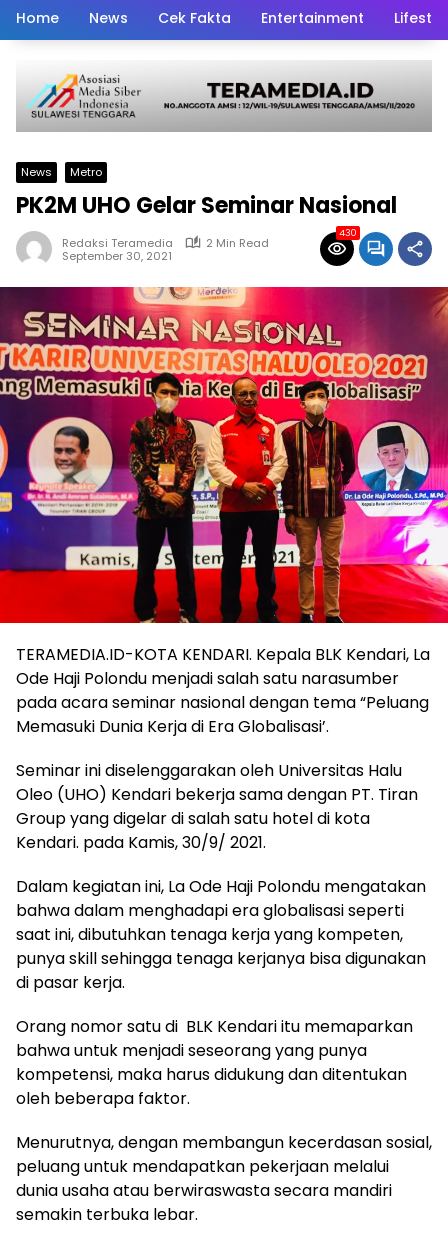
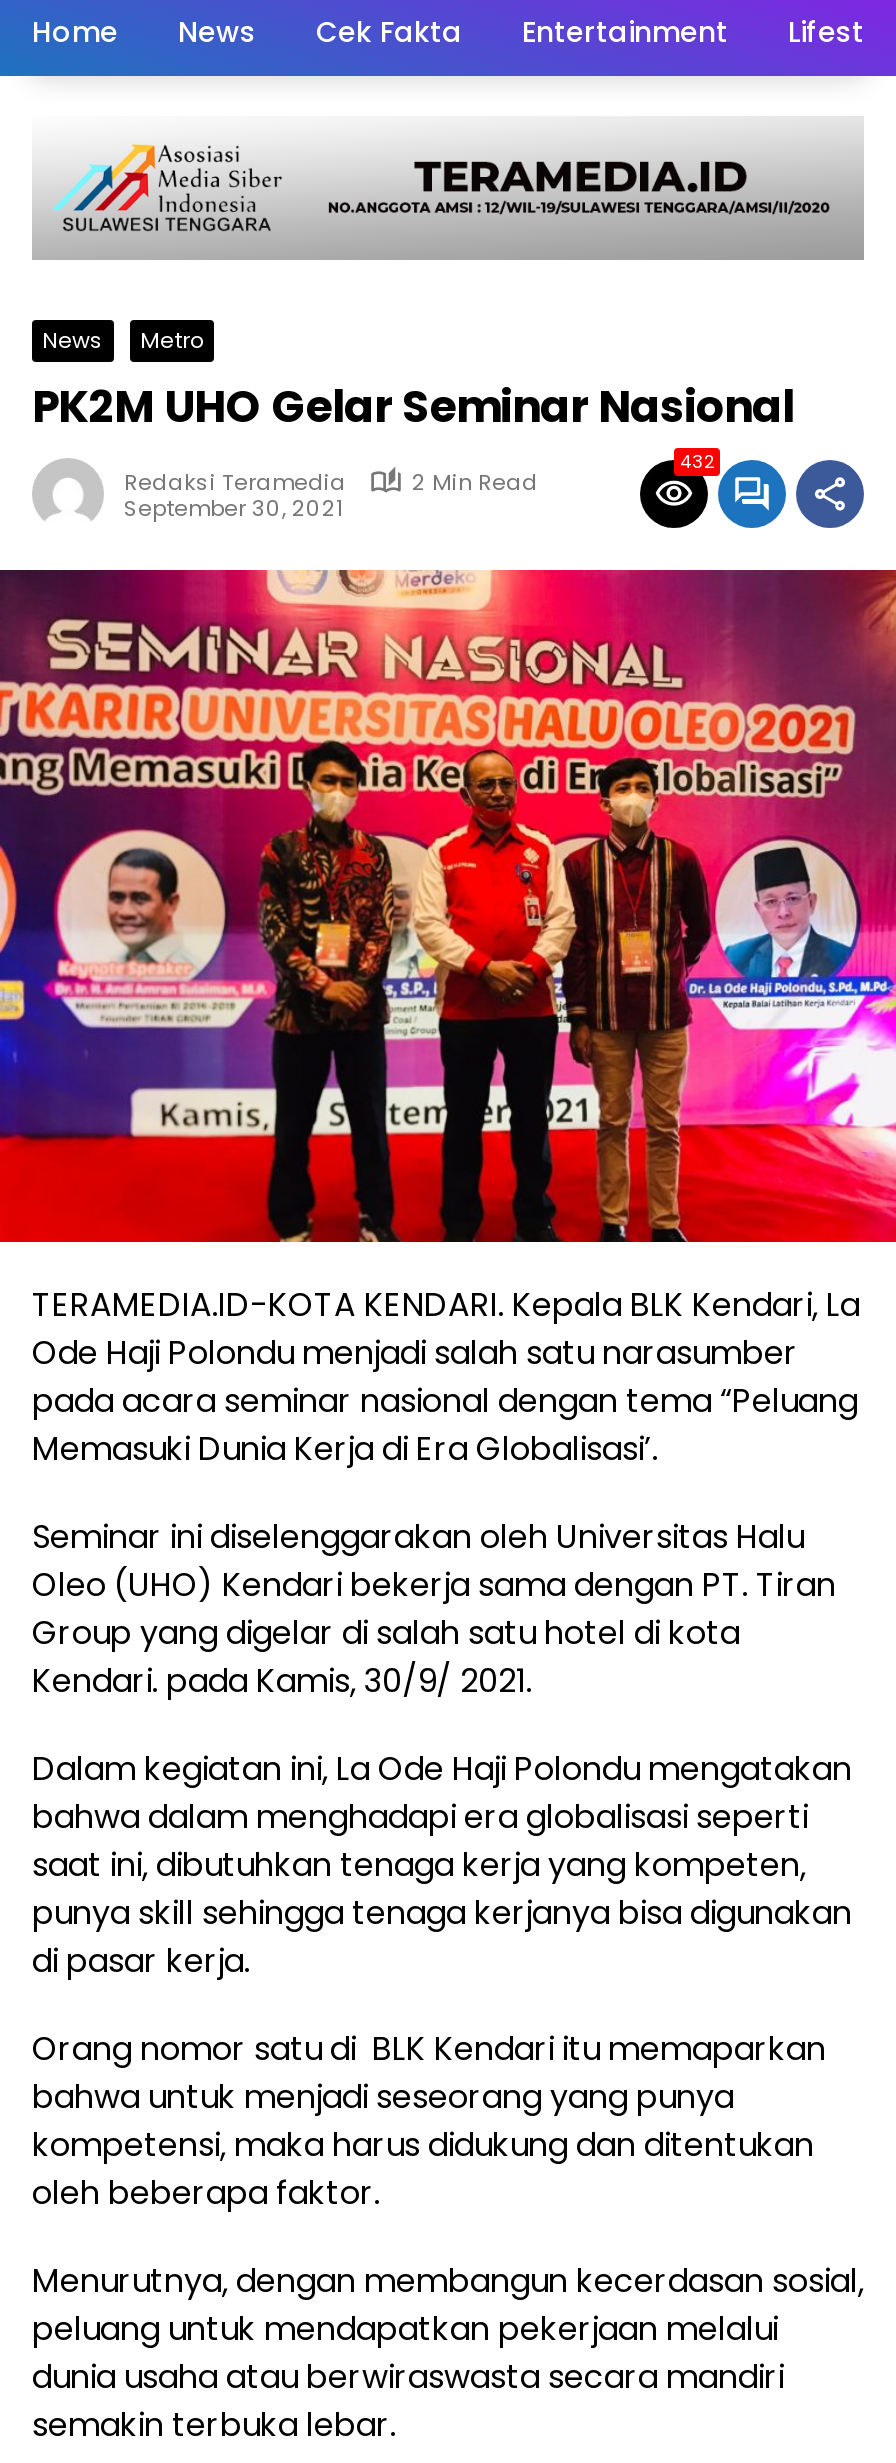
[339,227,357,239] 430 -> [680,450,714,474] 432

